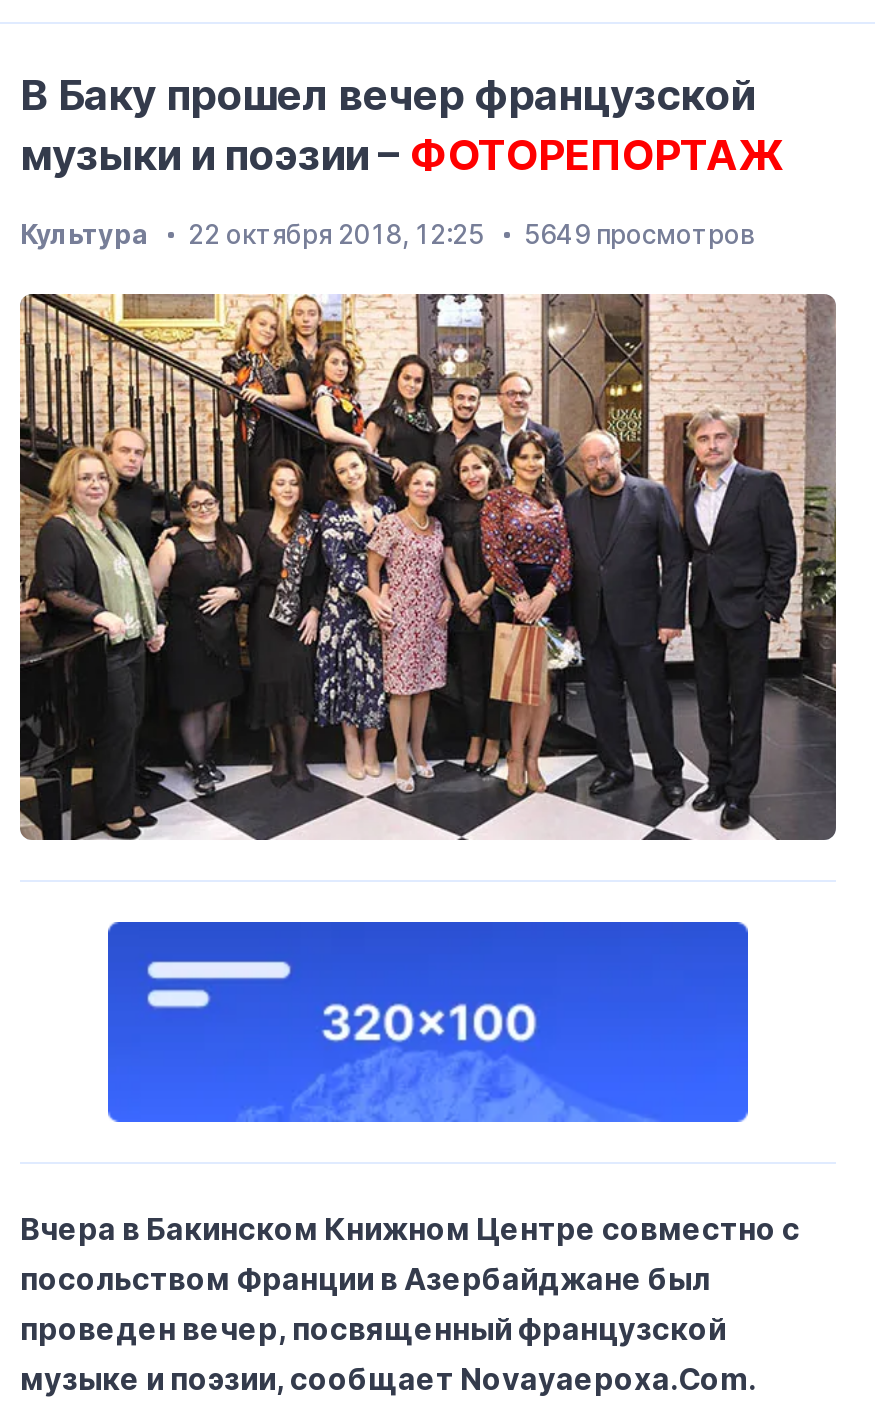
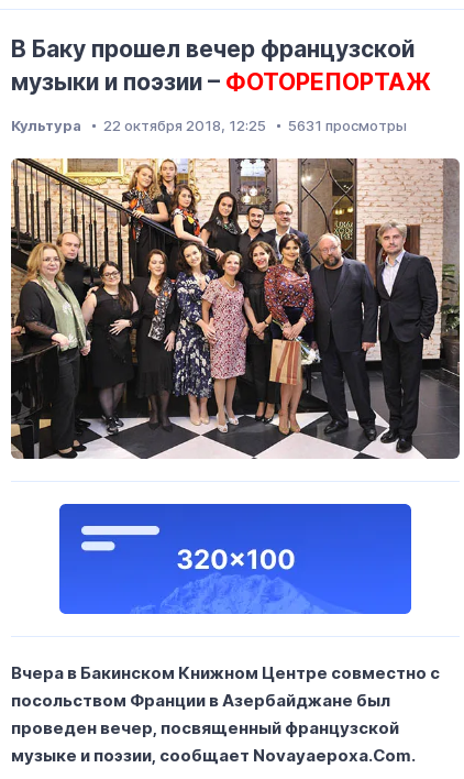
[20,216,754,252] Культура 22 октября 2018, 12:25 5649 просмотров -> [11,116,407,135] Культура 22 октября 2018, 12:25 5631 просмотры

